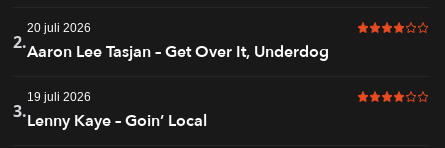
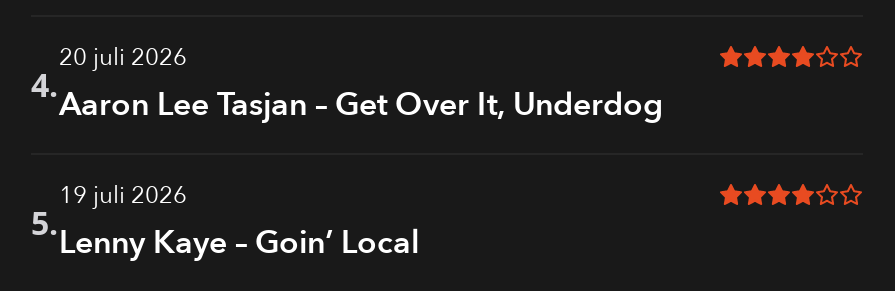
[13,31,329,63] 2. Aaron Lee Tasjan – Get Over It, Underdog -> [31,62,663,126] 4. Aaron Lee Tasjan – Get Over It, Underdog
[13,100,211,132] 3. Lenny Kaye – Goin’ Local -> [31,200,427,264] 5. Lenny Kaye – Goin’ Local

